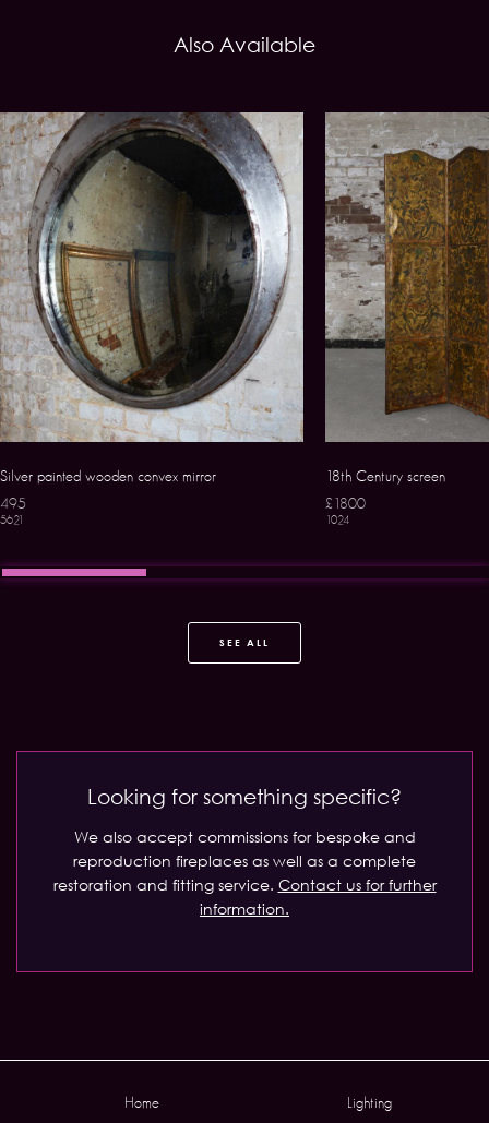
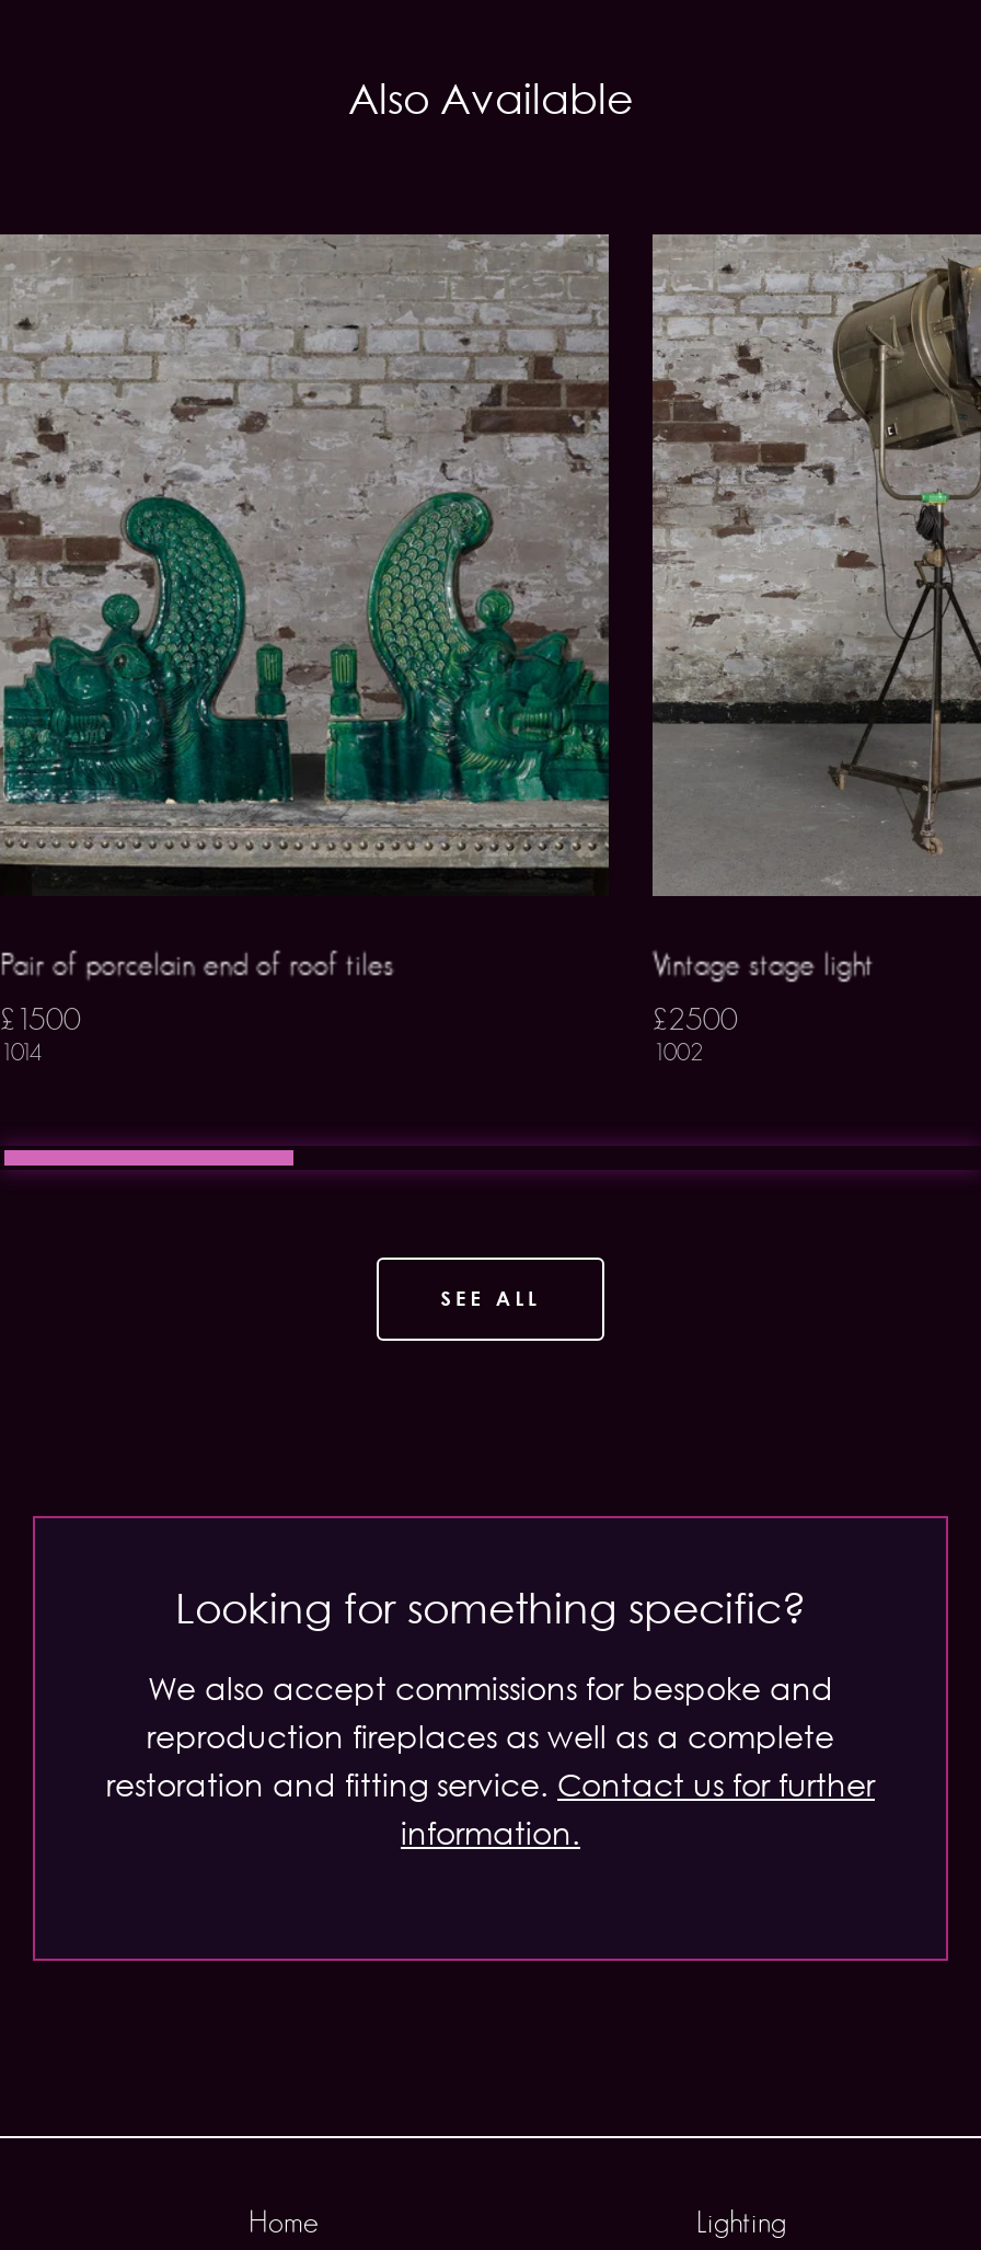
[0,112,305,485] [image] | Silver painted wooden convex mirror -> [0,232,611,981] [image] | Pair of porcelain end of roof tiles
[325,118,486,421] [image] -> [650,237,974,854] [image]
[325,467,445,485] 18th Century screen -> [653,946,874,981] Vintage stage light
[0,494,26,526] 495 | 5621 -> [0,1001,81,1065] £1500 | 1014
[325,494,366,526] £1800 | 1024 -> [653,1001,738,1065] £2500 | 1002

